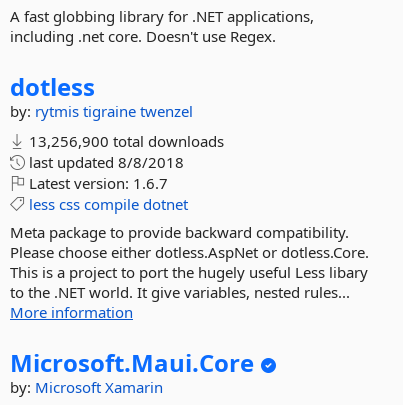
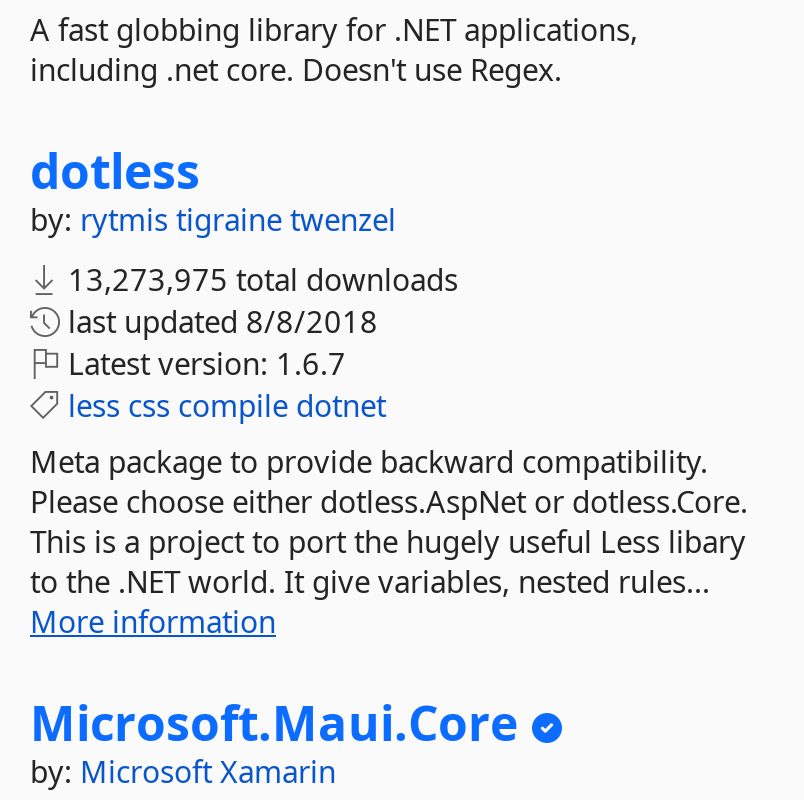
[25,131,224,151] 13,256,900 total downloads -> [60,259,458,299] 13,273,975 total downloads

